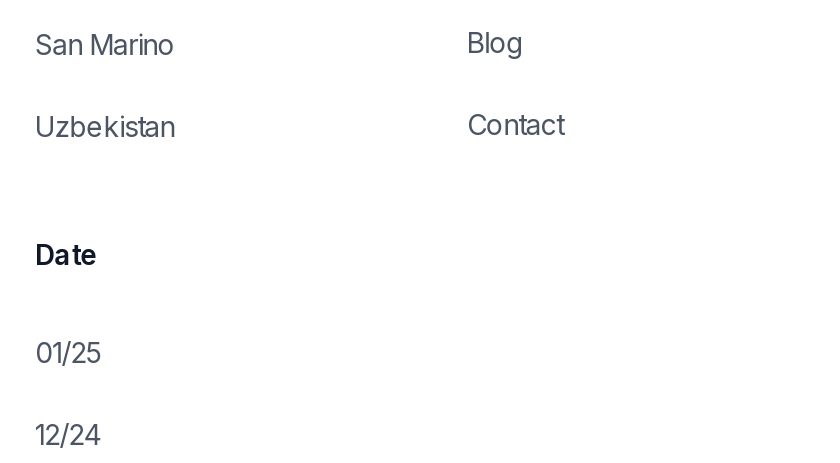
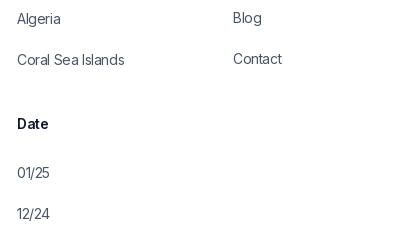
[35,27,175,61] San Marino -> [17,10,60,27] Algeria
[35,109,175,143] Uzbekistan -> [17,51,124,68] Coral Sea Islands

